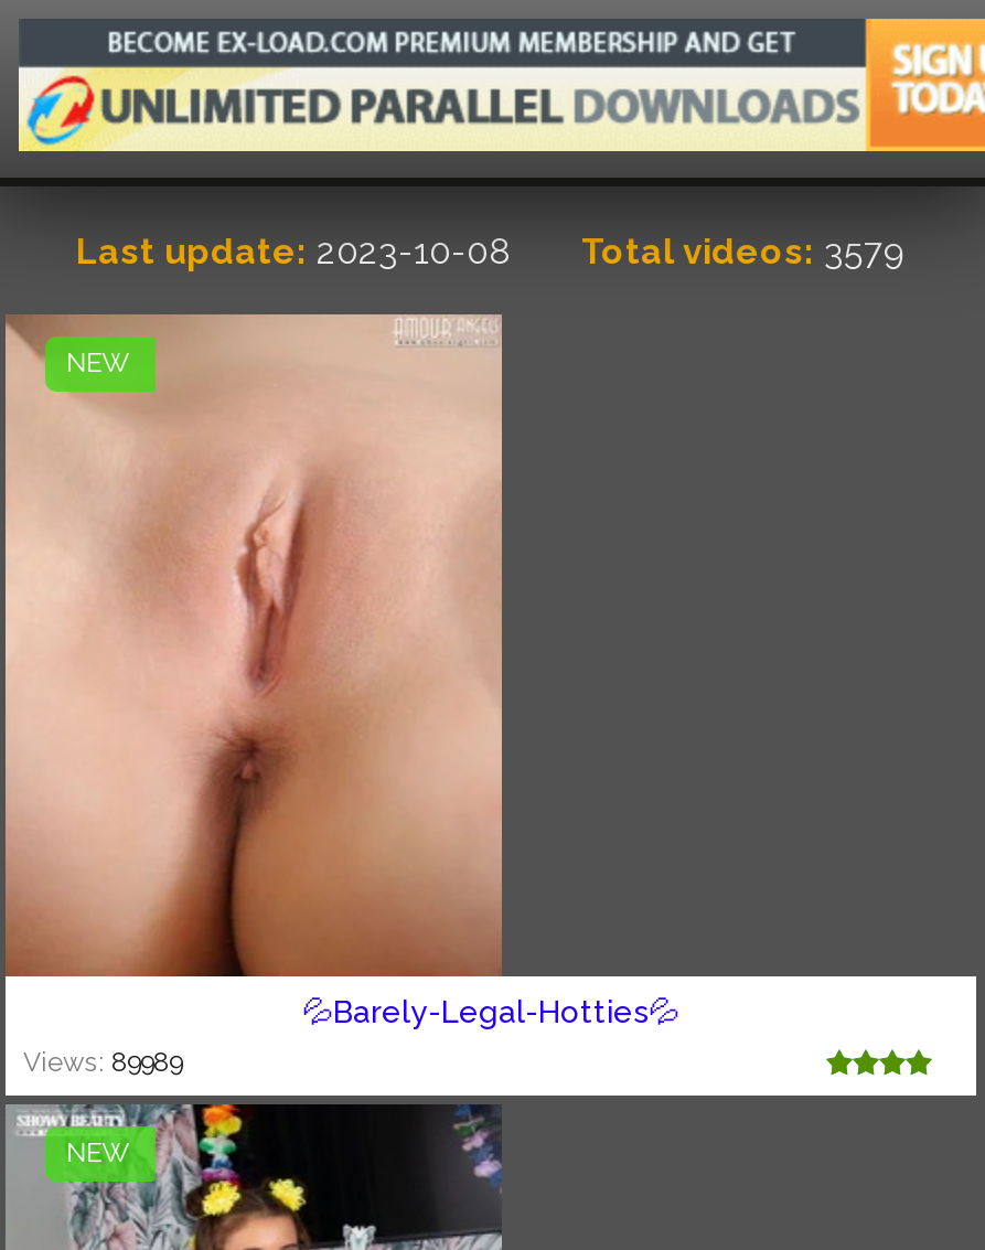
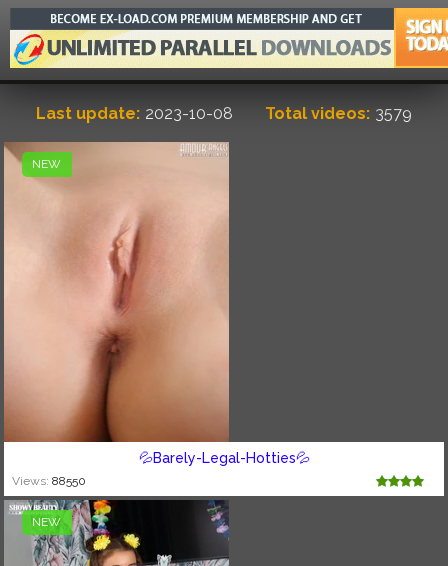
[23,1047,182,1078] Views: 89989 -> [12,474,86,488] Views: 88550

